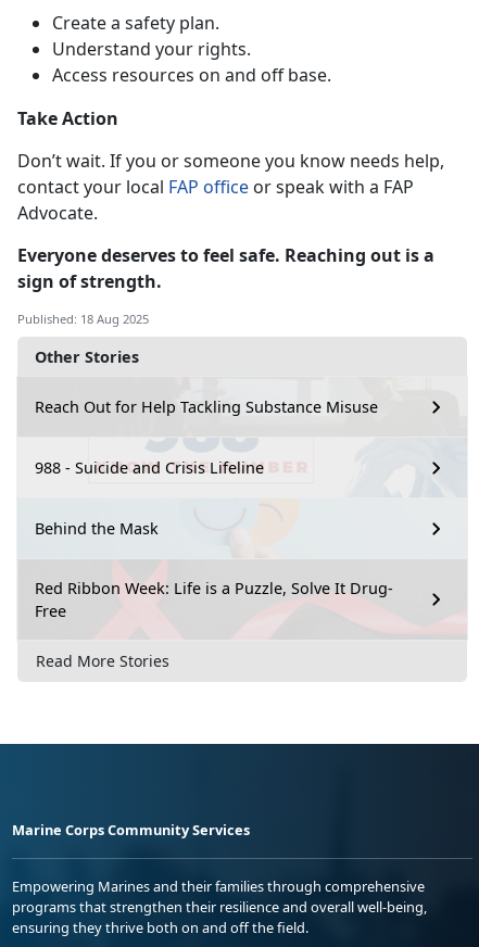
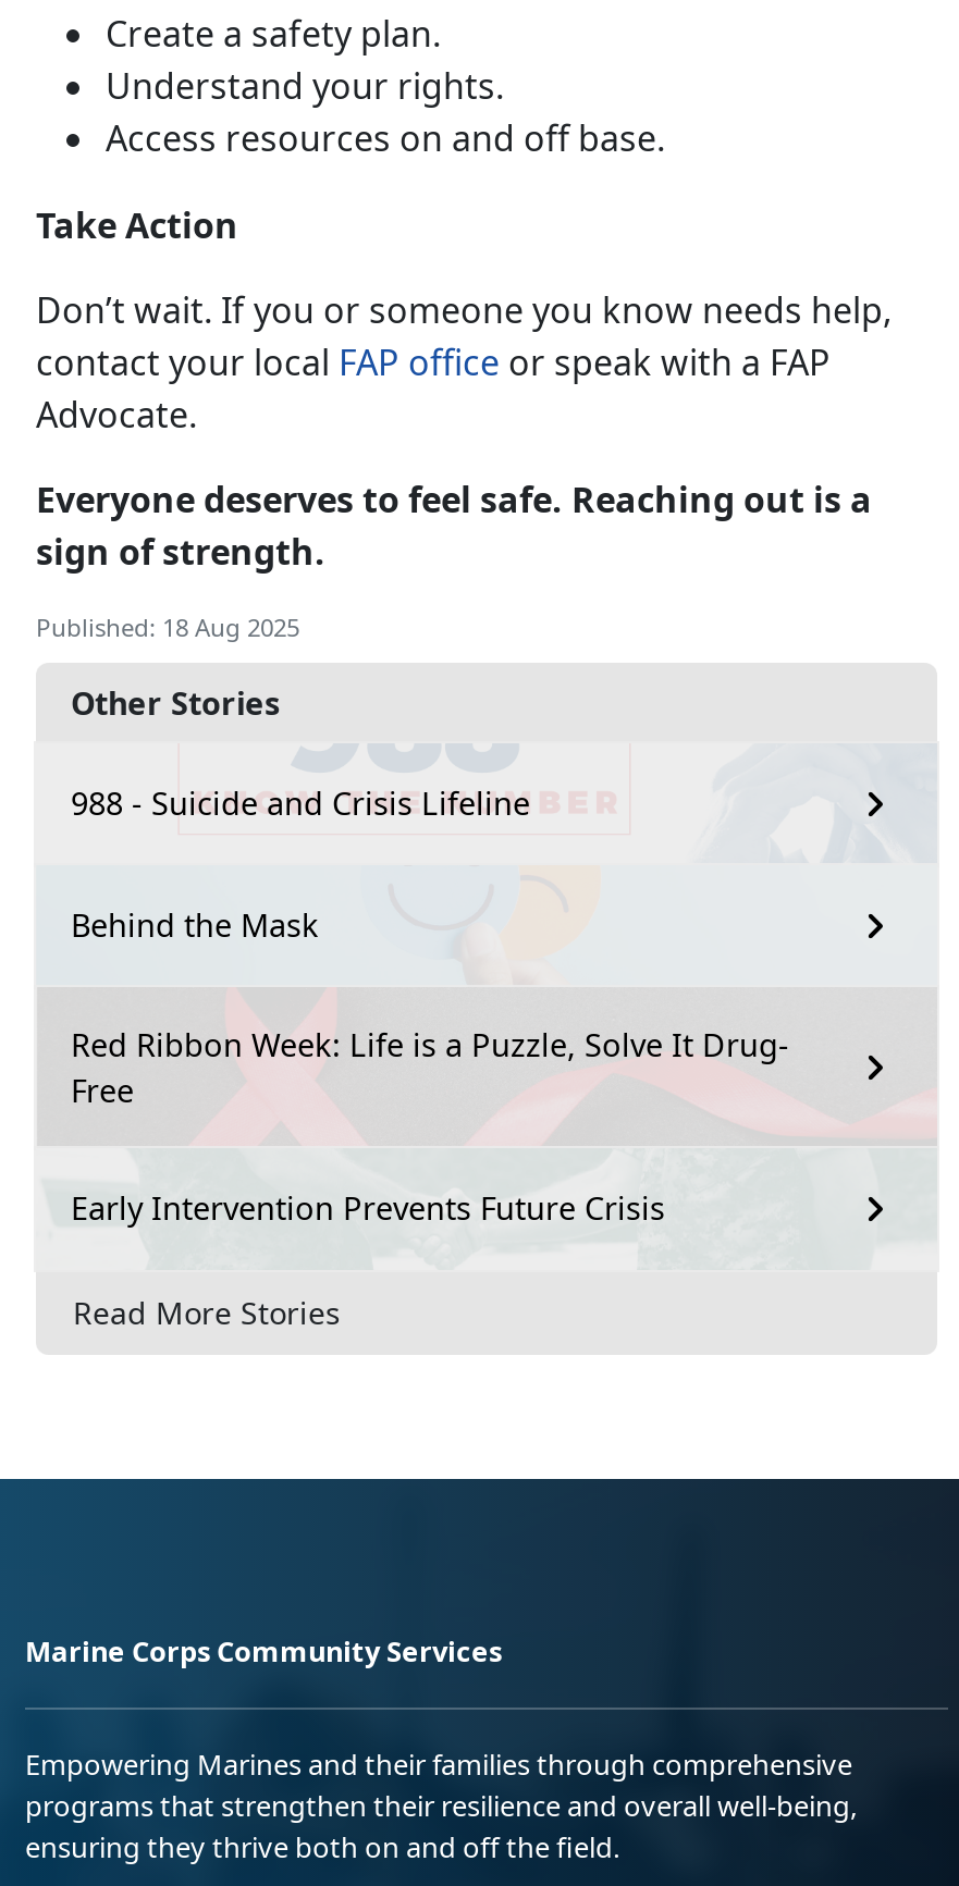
[35,397,378,417] Reach Out for Help Tackling Substance Misuse -> none
moved [35,458,393,621] -> [71,783,789,1111]: 988 - Suicide and Crisis Lifeline | Behind the Mask | Red Ribbon Week: Life is a Puzzle, Solve It Drug- | Free
none -> [71,1188,665,1229] Early Intervention Prevents Future Crisis

